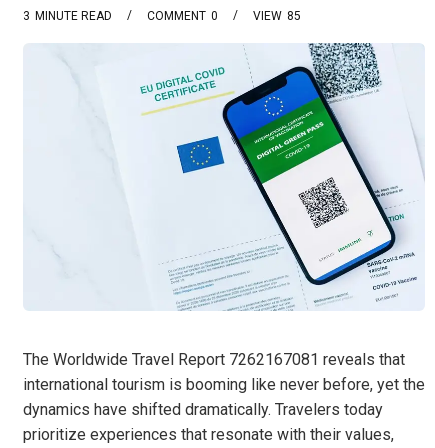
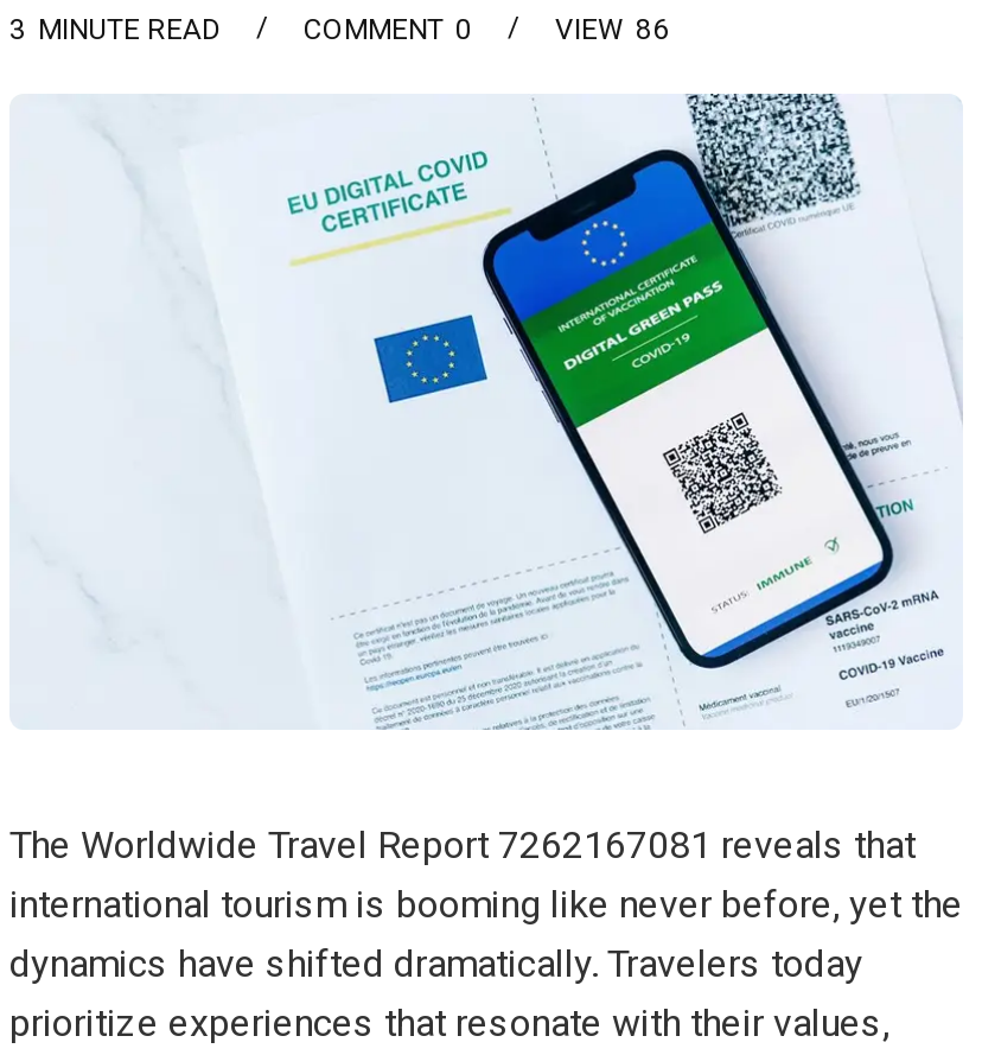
[253,8,301,22] VIEW 85 -> [555,12,669,45] VIEW 86

